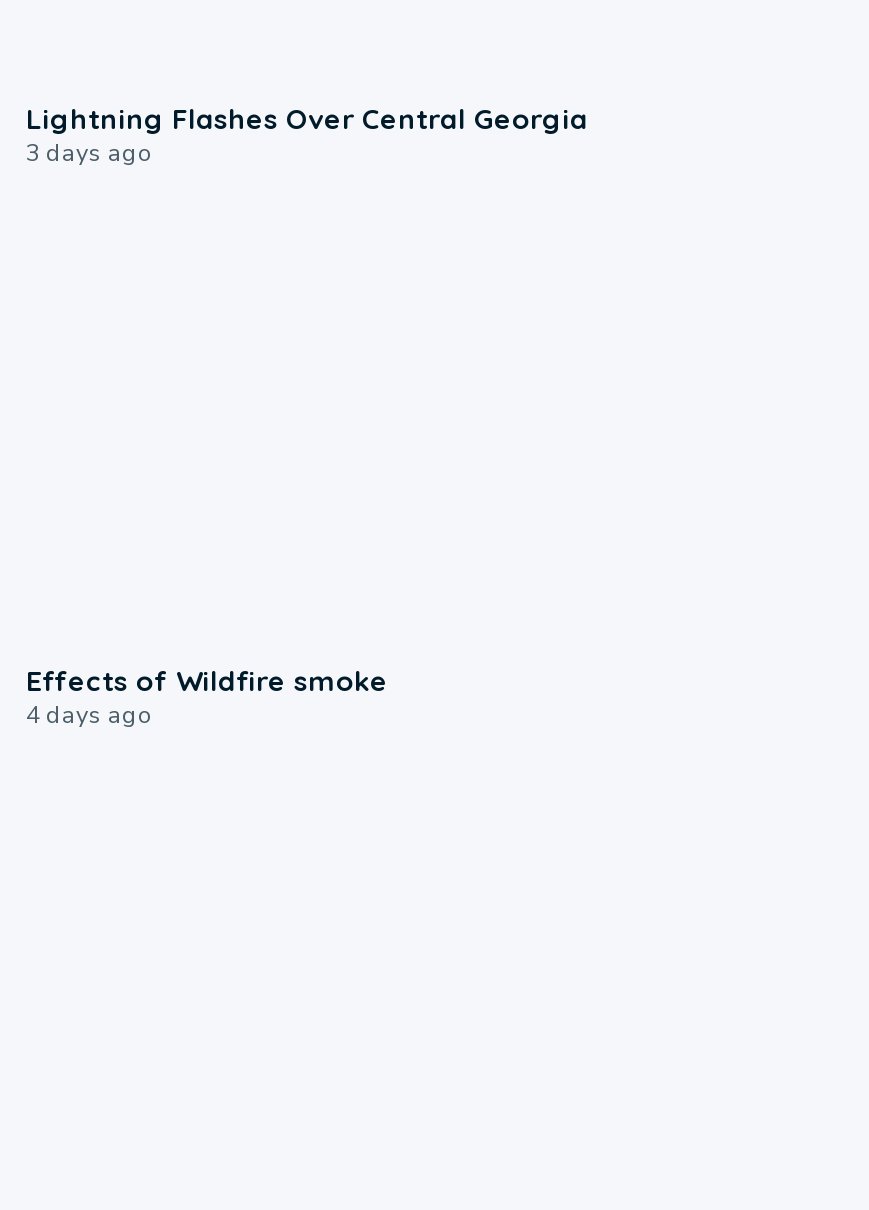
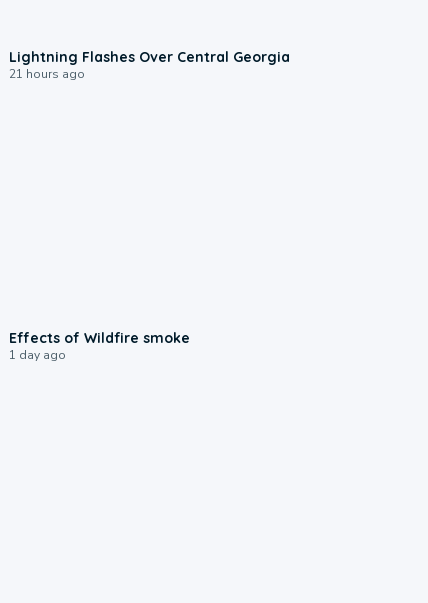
[26,137,154,169] 3 days ago -> [9,66,85,82] 21 hours ago
[26,699,154,731] 4 days ago -> [9,347,66,363] 1 day ago

